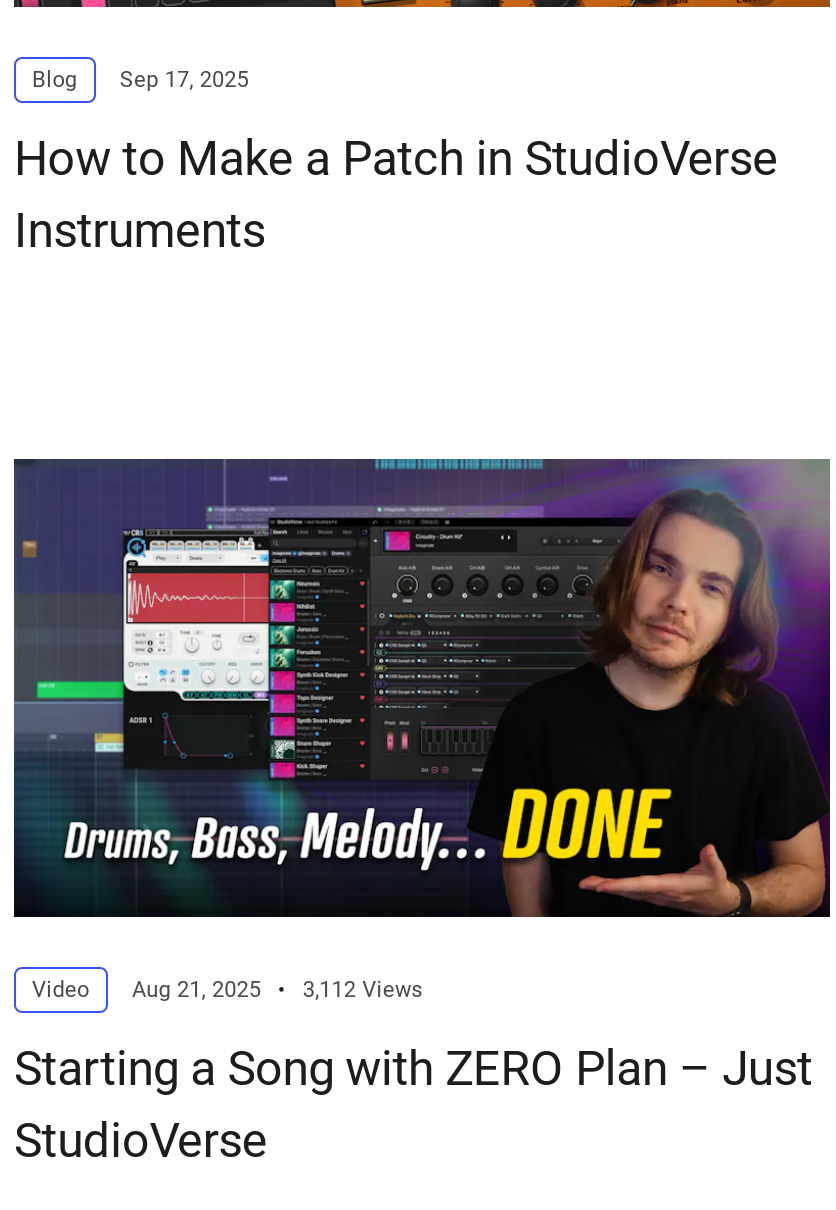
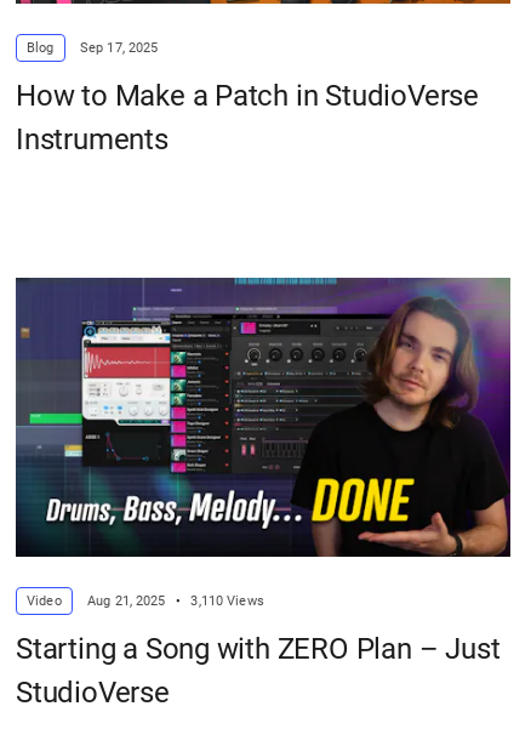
[303,977,424,1003] 3,112 Views -> [191,593,264,609] 3,110 Views

